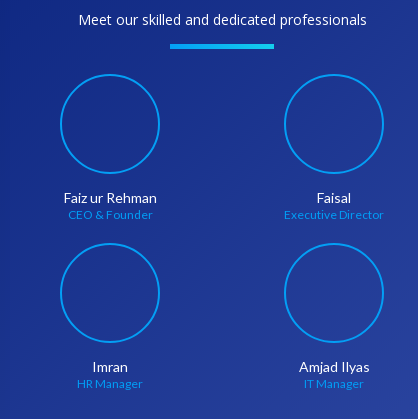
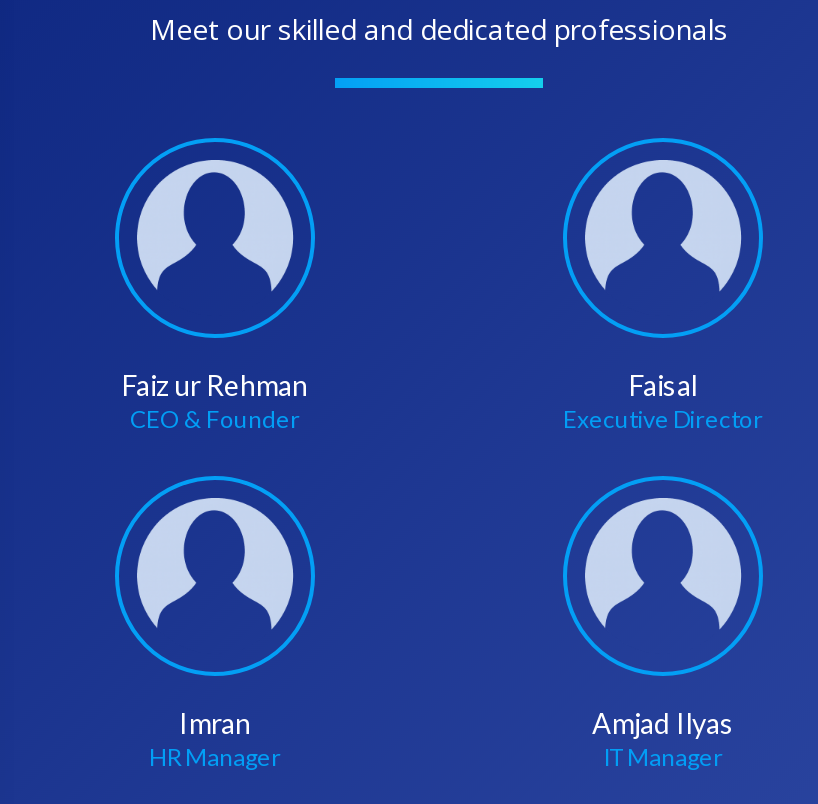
none -> [135,157,295,291] [image]
none -> [583,157,743,291] [image]
none -> [135,495,295,629] [image]
none -> [583,495,743,629] [image]

